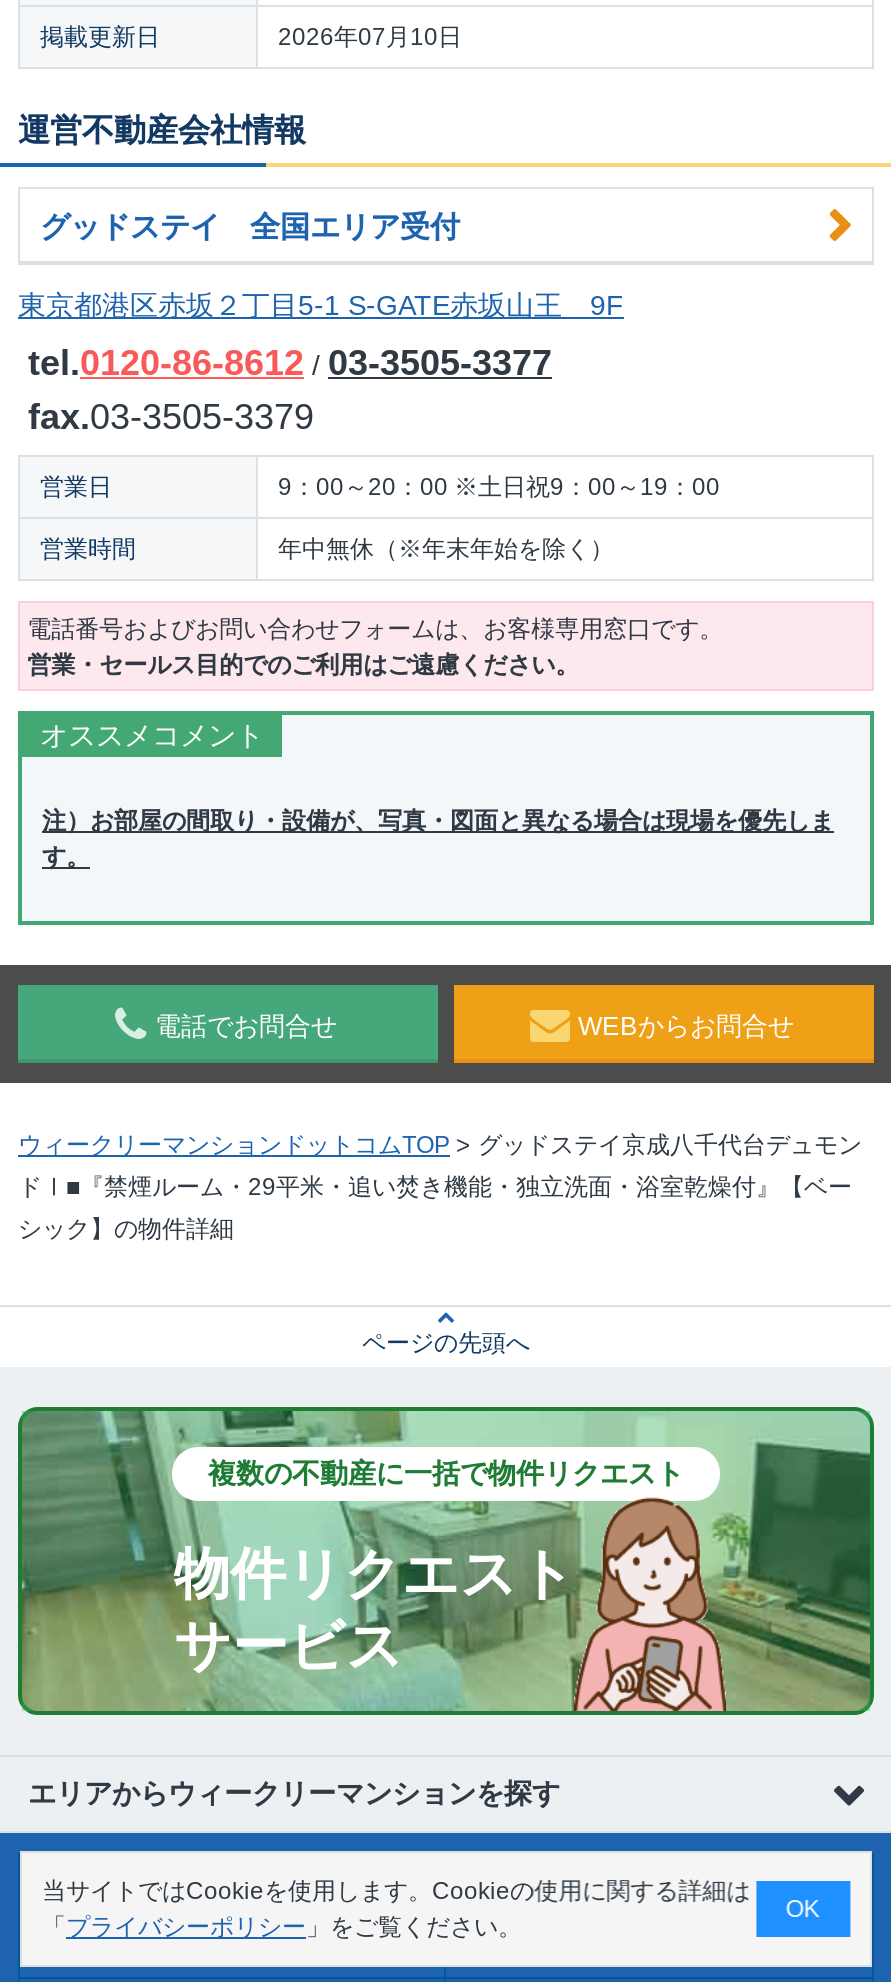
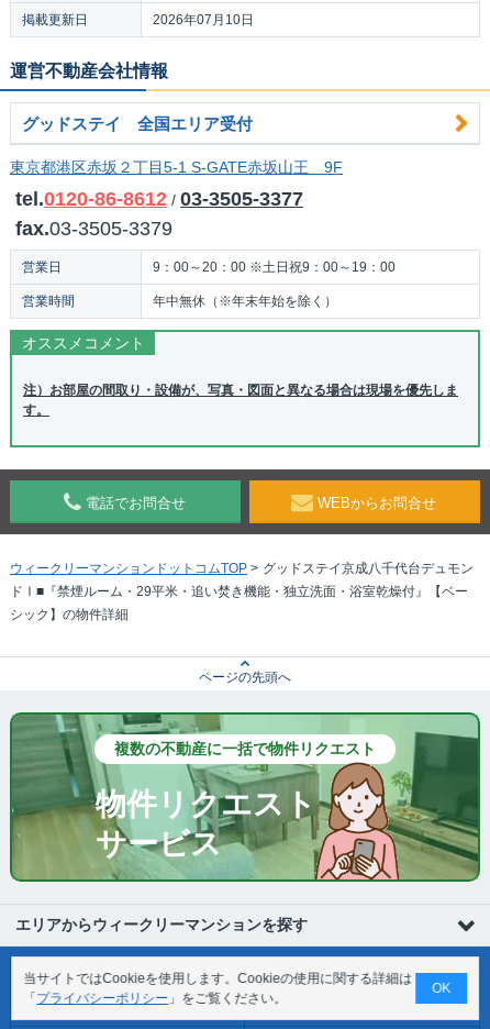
[27,614,723,678] 電話番号およびお問い合わせフォームは、お客様専用窓口です。 | 営業・セールス目的でのご利用はご遠慮ください。 -> none

